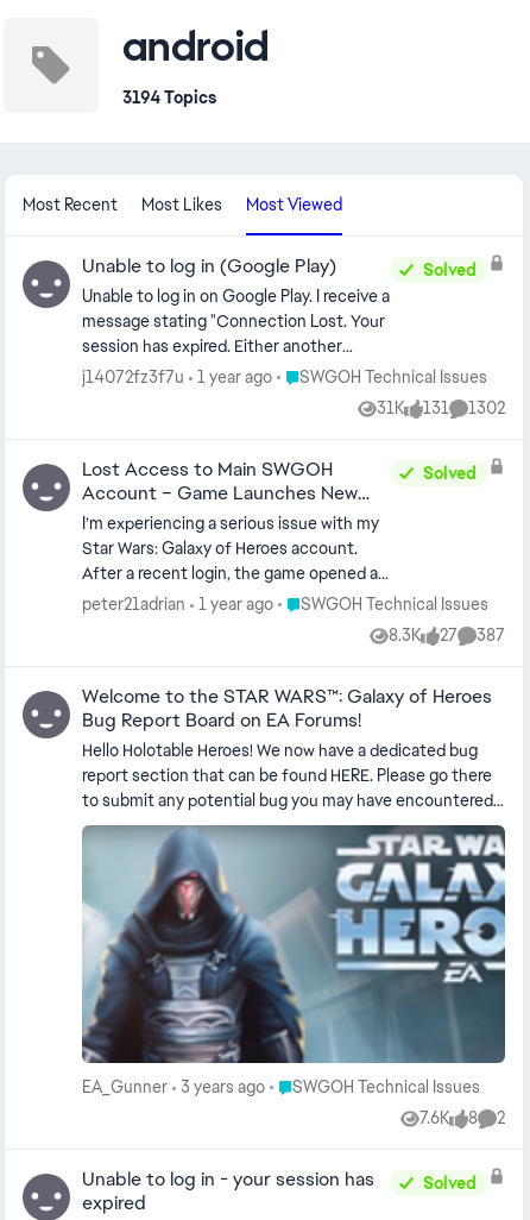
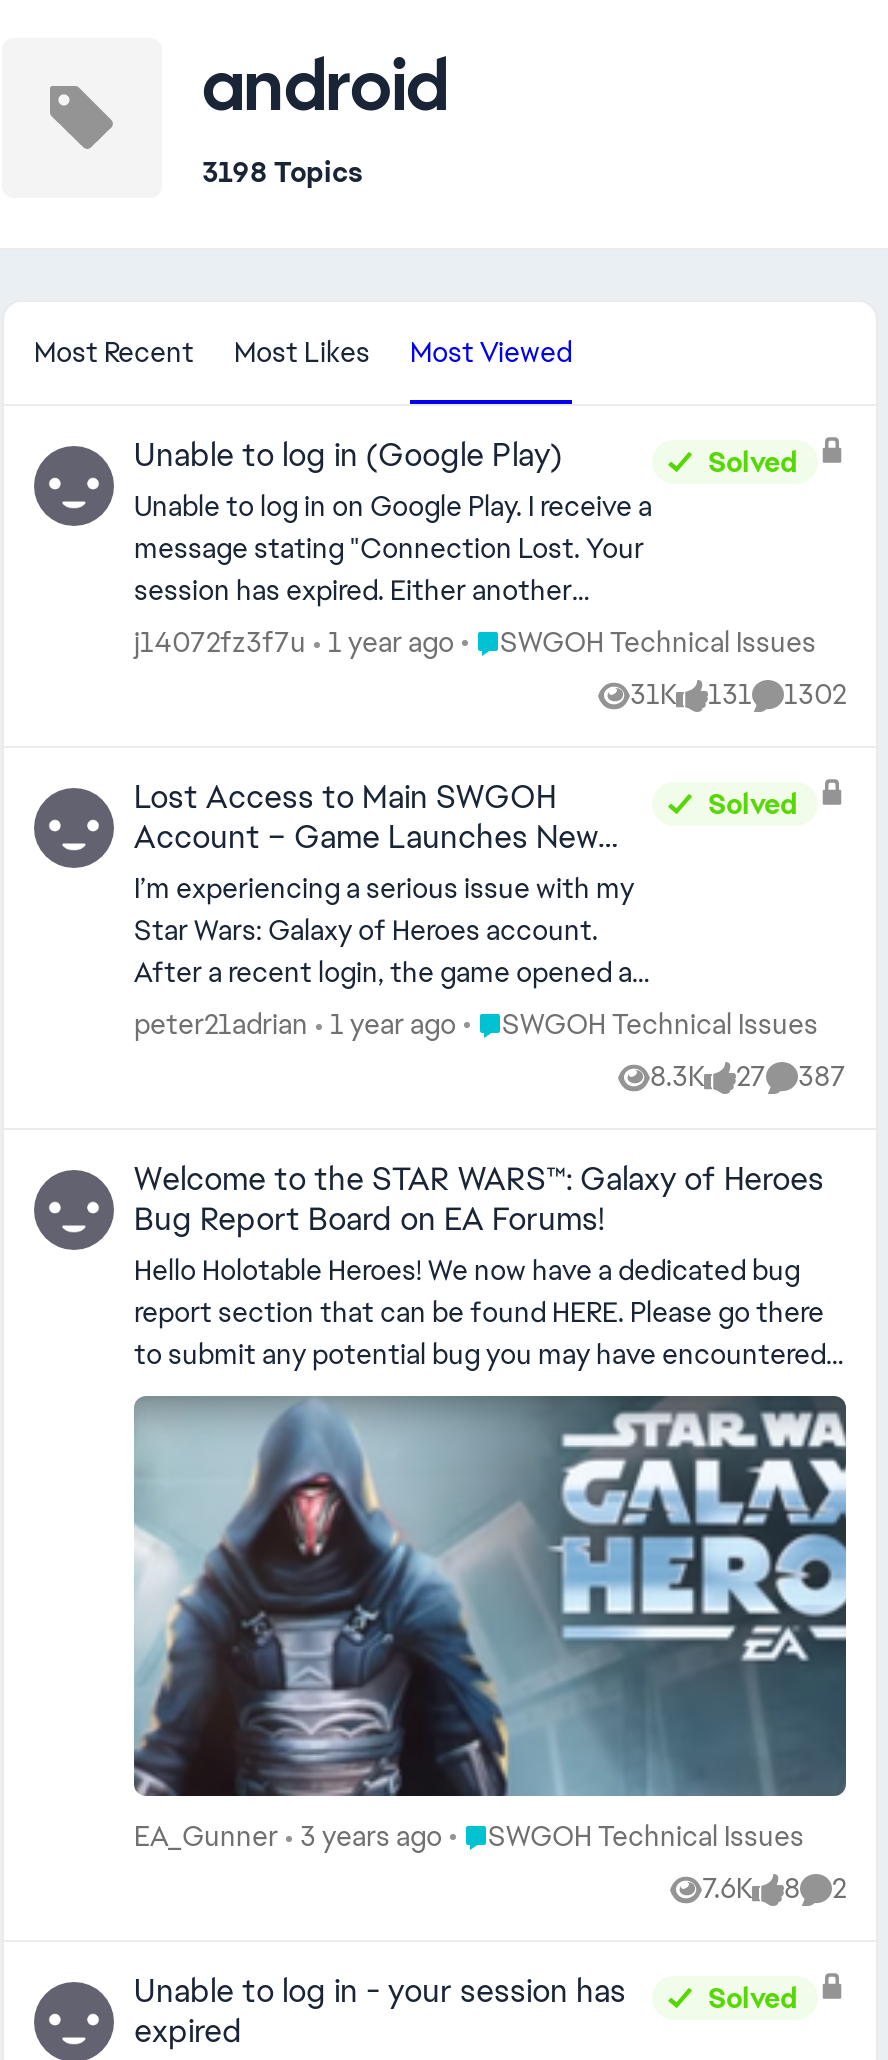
[122,87,216,108] 3194 Topics -> [202,154,362,190] 3198 Topics

